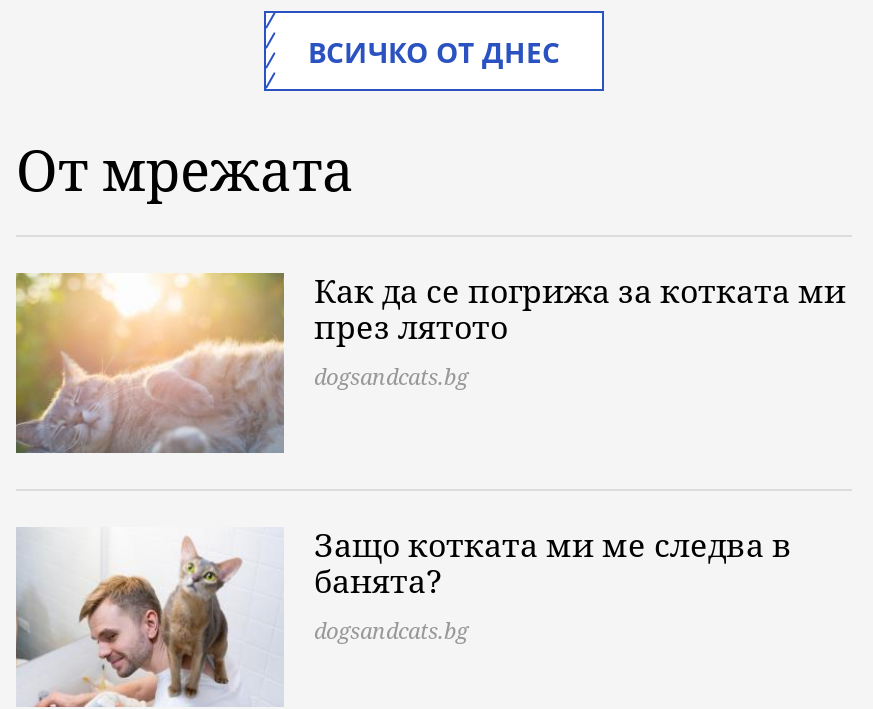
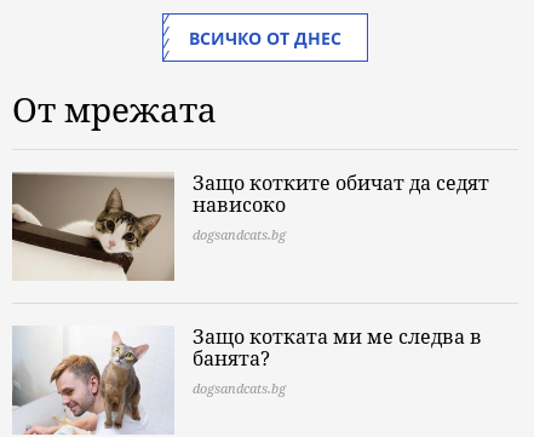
[14,269,846,455] [image] | Как да се погрижа за котката ми | през лятото -> [11,169,489,281] [image] | Защо котките обичат да седят | нависоко

